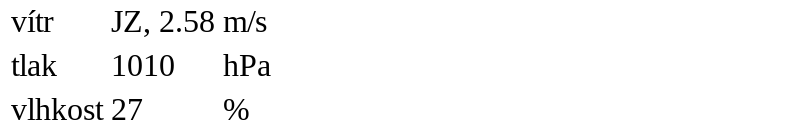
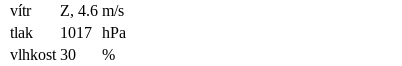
[11,5,267,39] vítr JZ, 2.58 m/s -> [10,2,124,19] vítr Z, 4.6 m/s
[11,49,271,127] 1010 | hPa | vlhkost 27 -> [10,24,126,63] 1017 hPa | vlhkost 30

